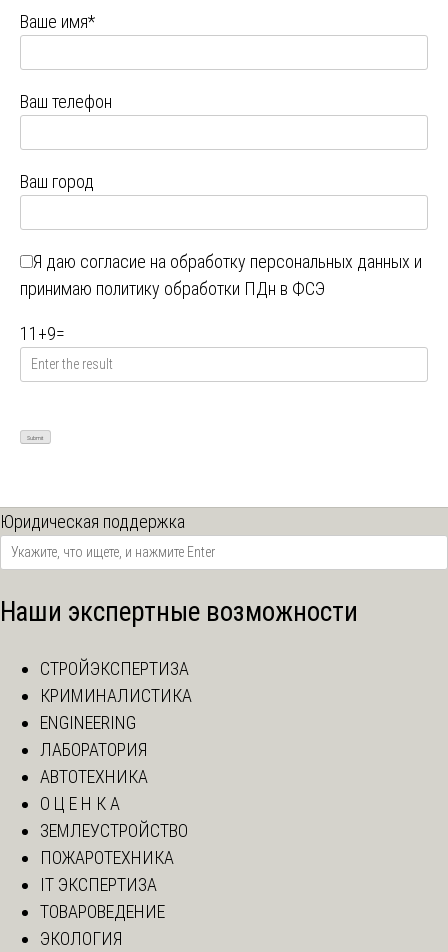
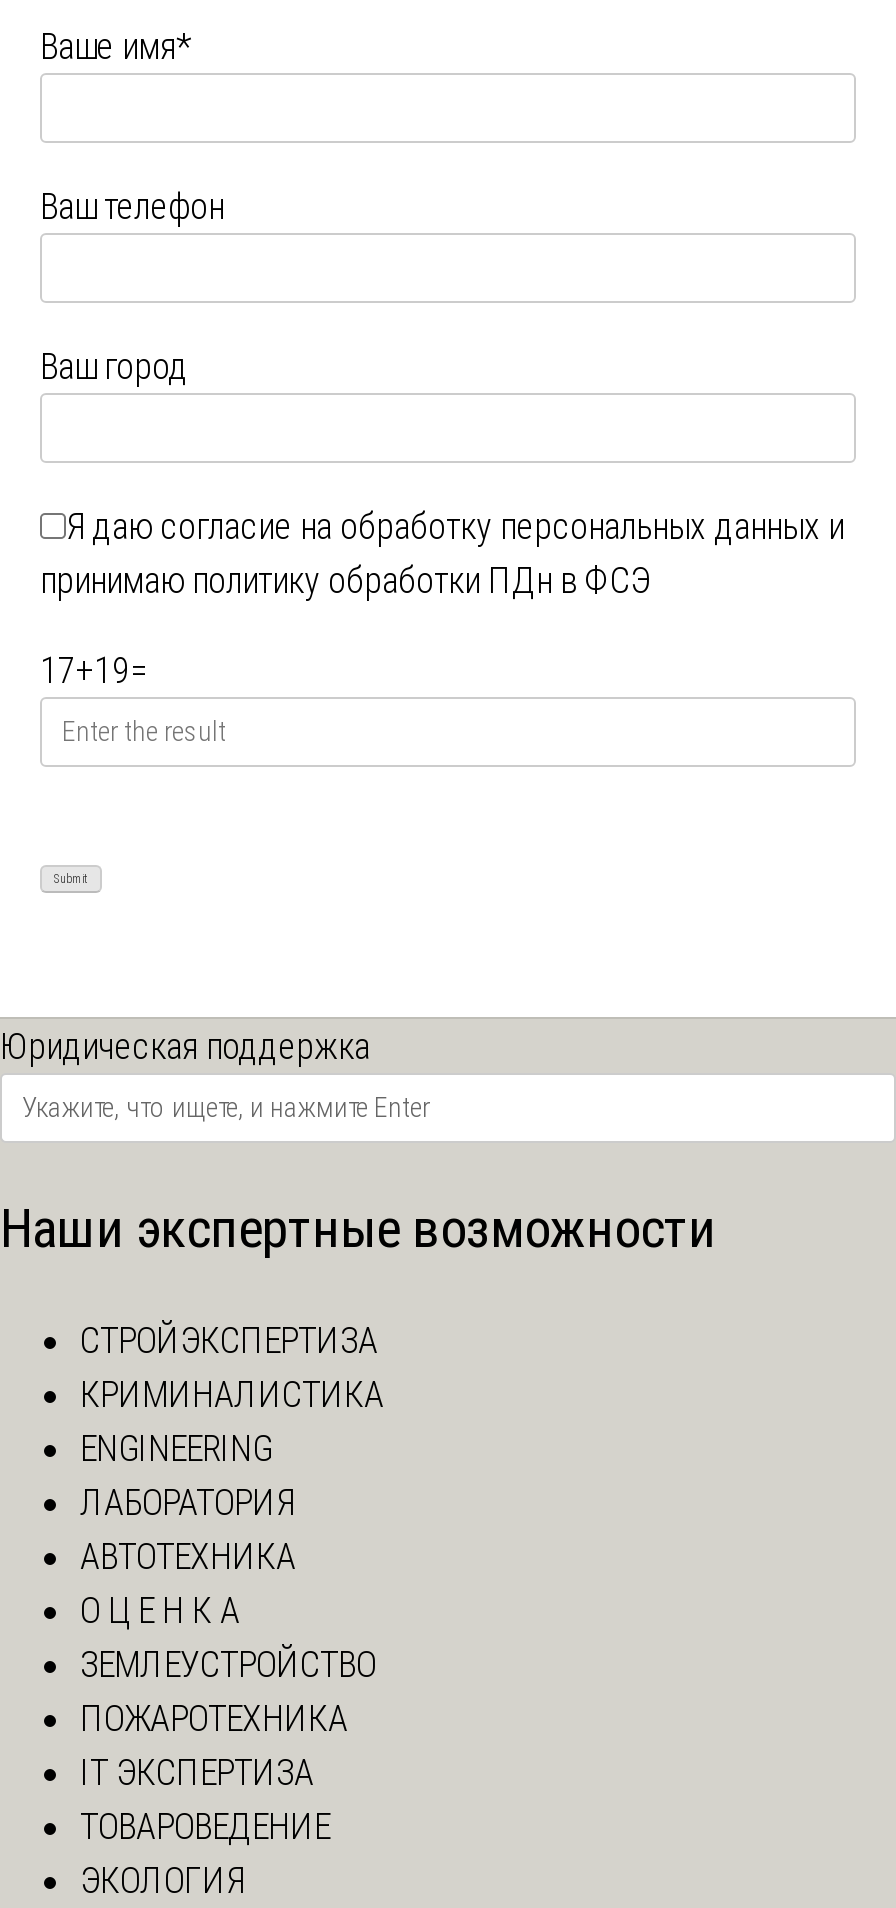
[20,323,65,344] 11+9= -> [40,649,148,691] 17+19=

